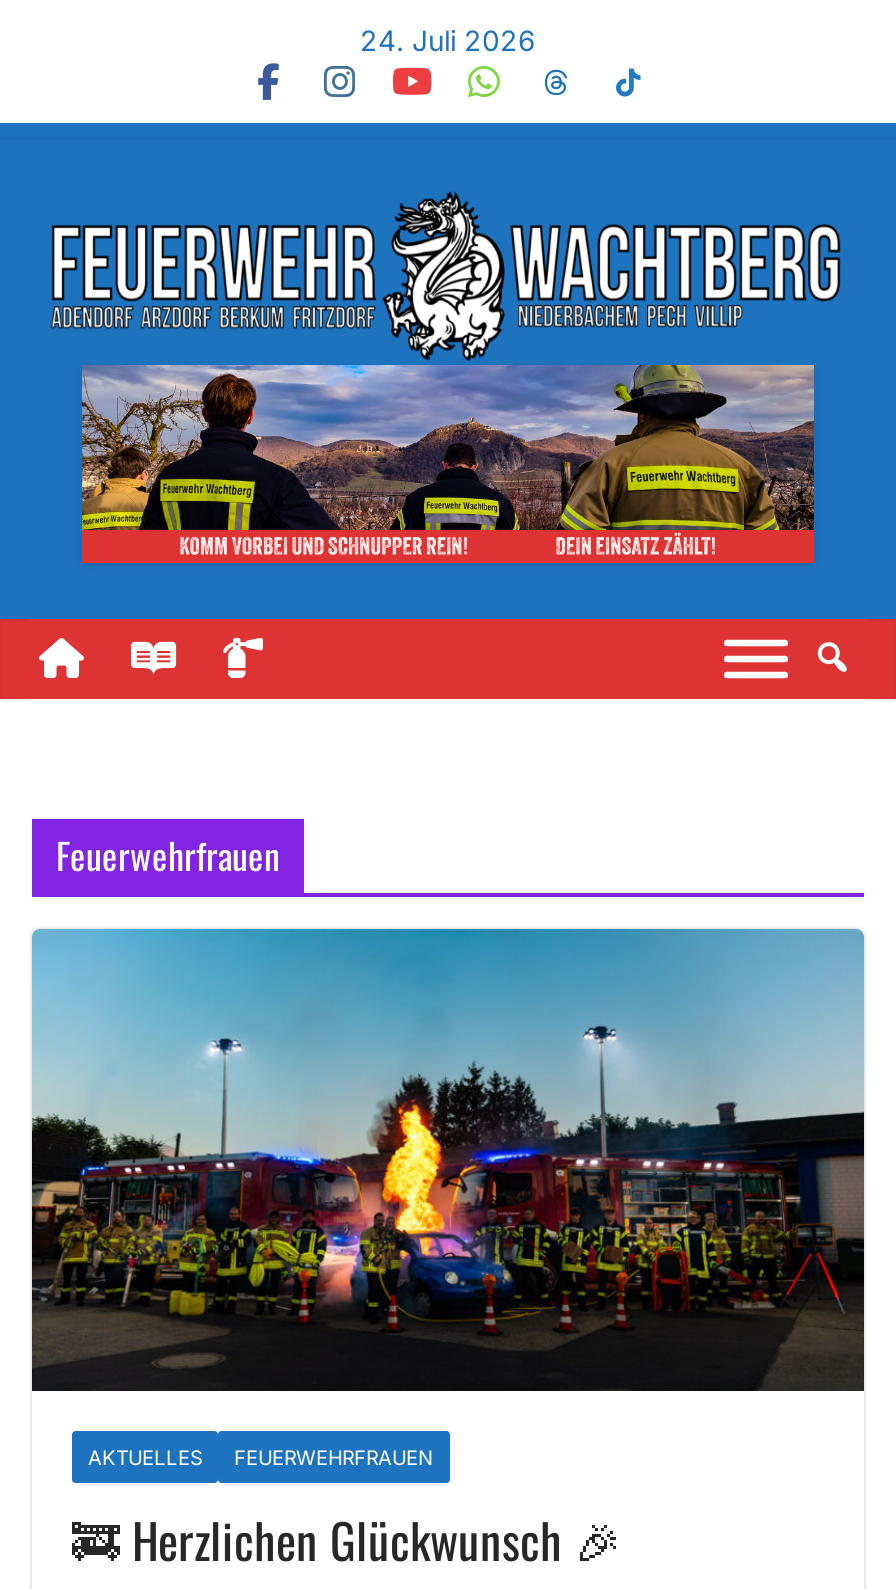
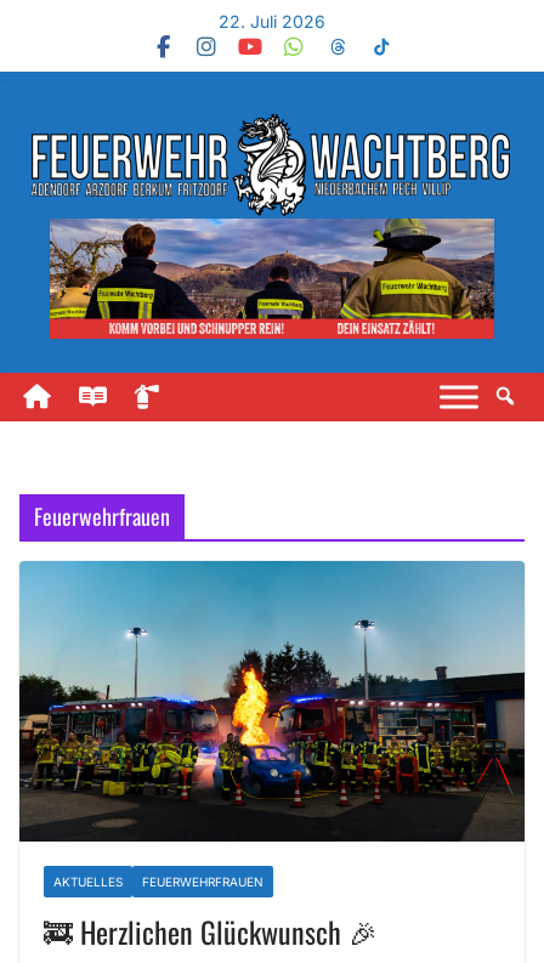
[360,23,536,57] 24. Juli 2026 -> [219,11,325,32] 22. Juli 2026

